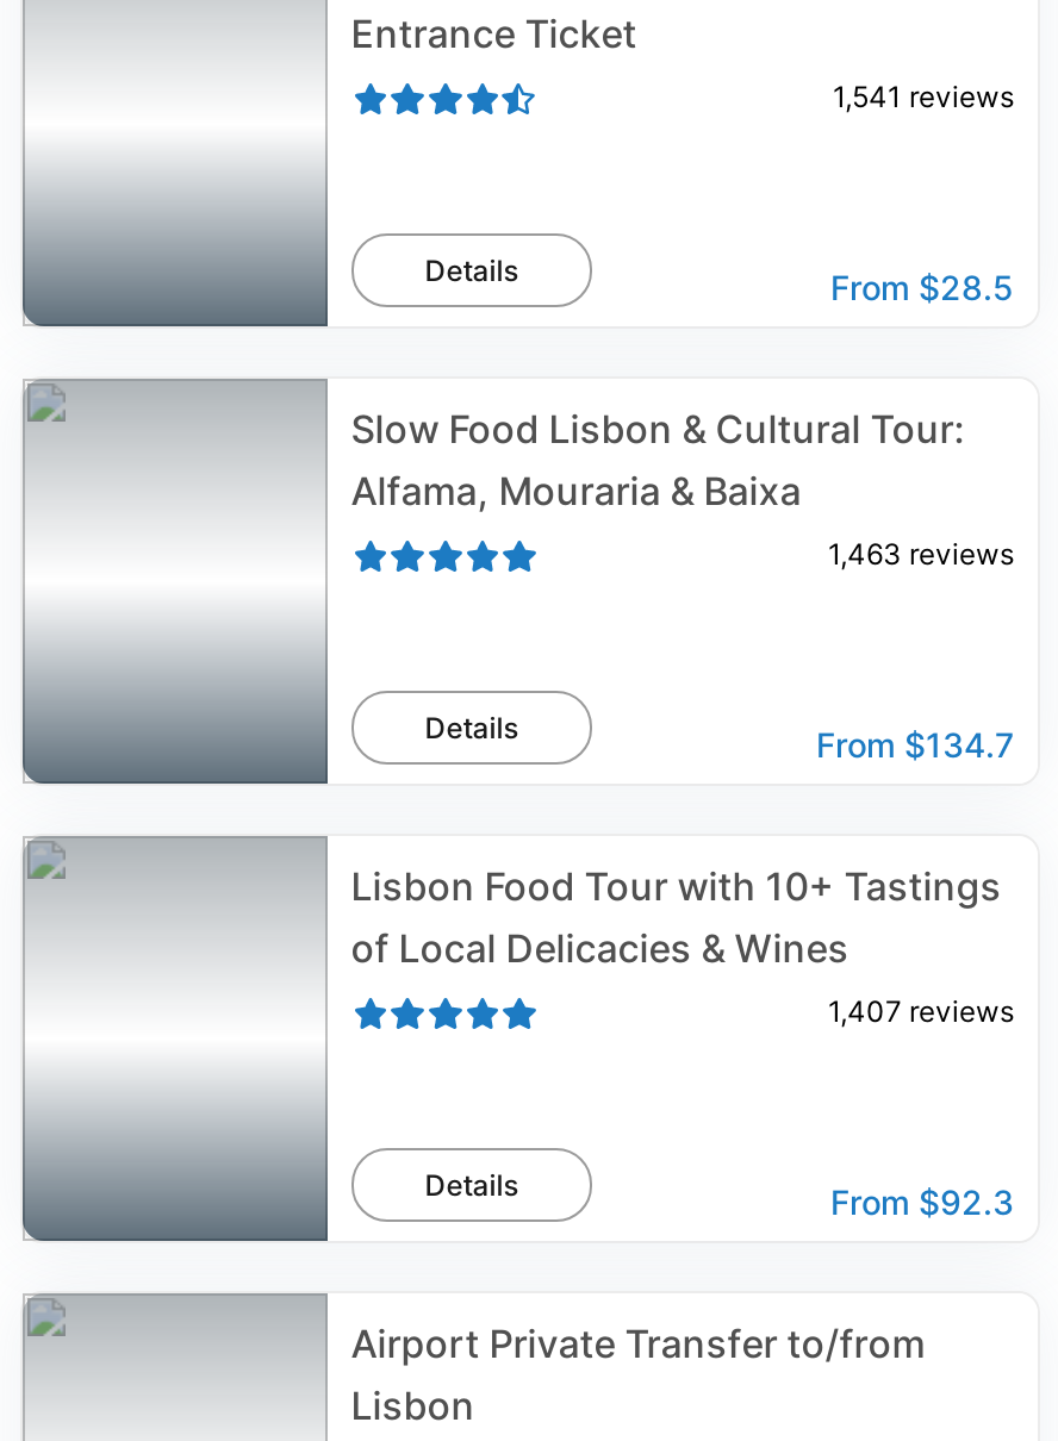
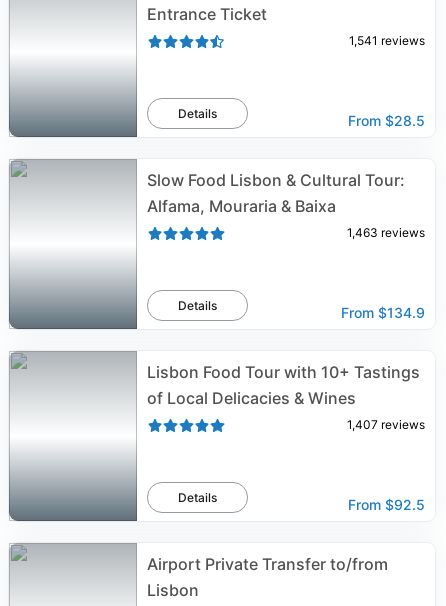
[816,724,1014,765] From $134.7 -> [341,304,425,321] From $134.9
[830,1181,1014,1222] From $92.3 -> [348,496,425,513] From $92.5

